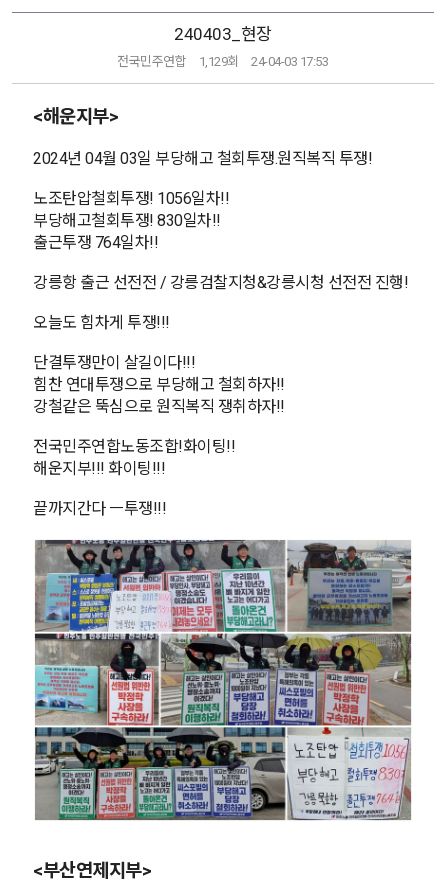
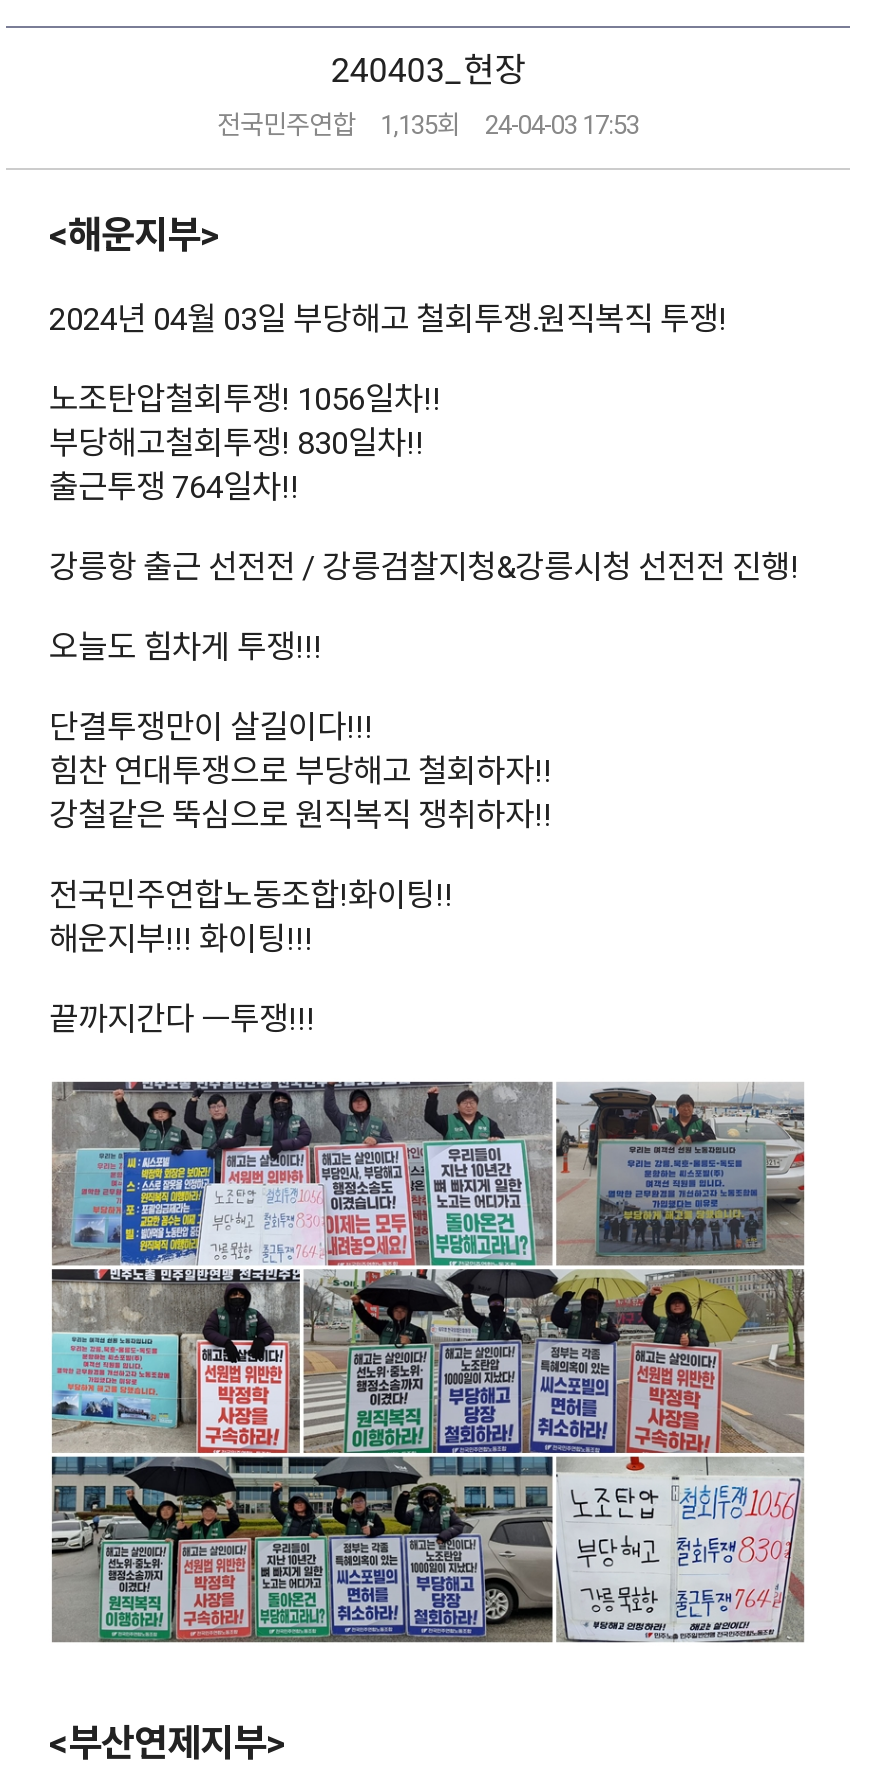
[117,54,328,69] 전국민주연합 1,129회 24-04-03 17:53 -> [217,110,639,140] 전국민주연합 1,135회 24-04-03 17:53

